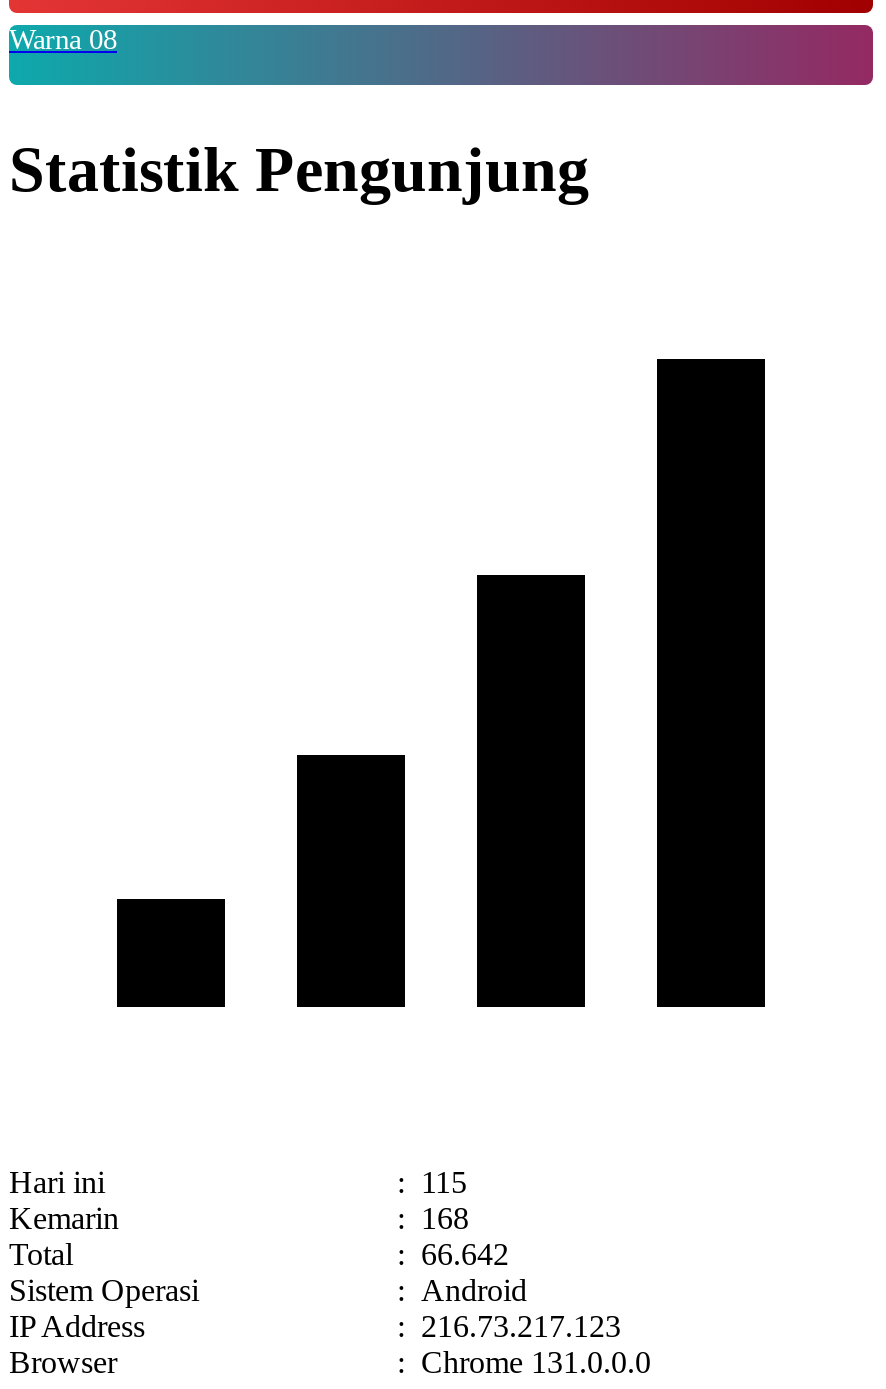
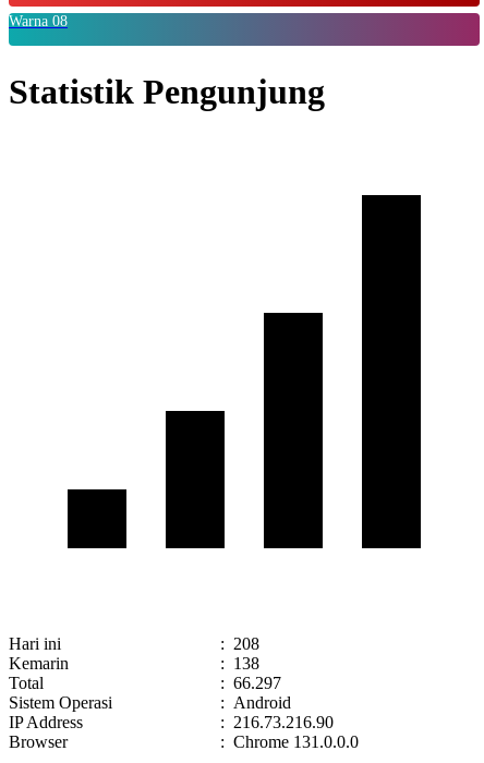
[397,1165,467,1199] : 115 -> [220,634,259,653] : 208
[397,1201,469,1235] : 168 -> [220,654,259,673] : 138
[397,1237,509,1271] : 66.642 -> [220,674,281,692] : 66.297
[397,1309,621,1343] : 216.73.217.123 -> [220,713,334,731] : 216.73.216.90

